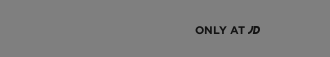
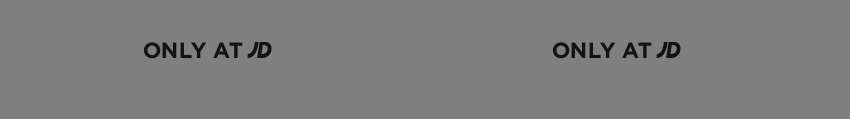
none -> [143,37,243,65] ONLY AT

